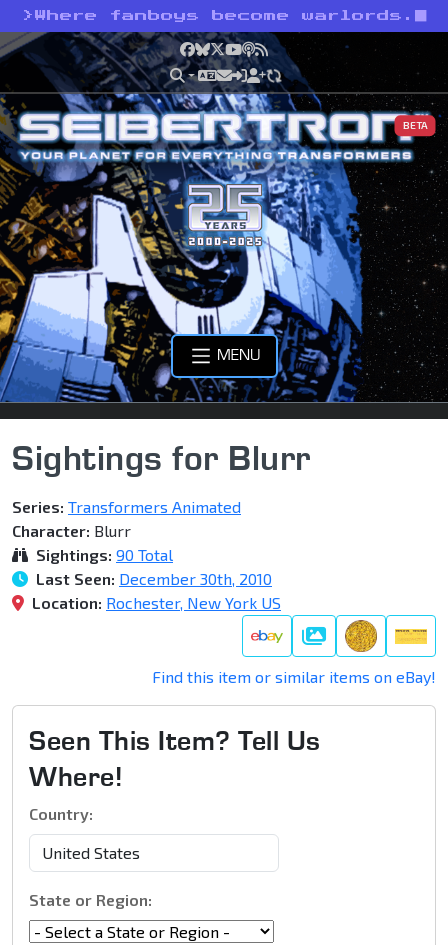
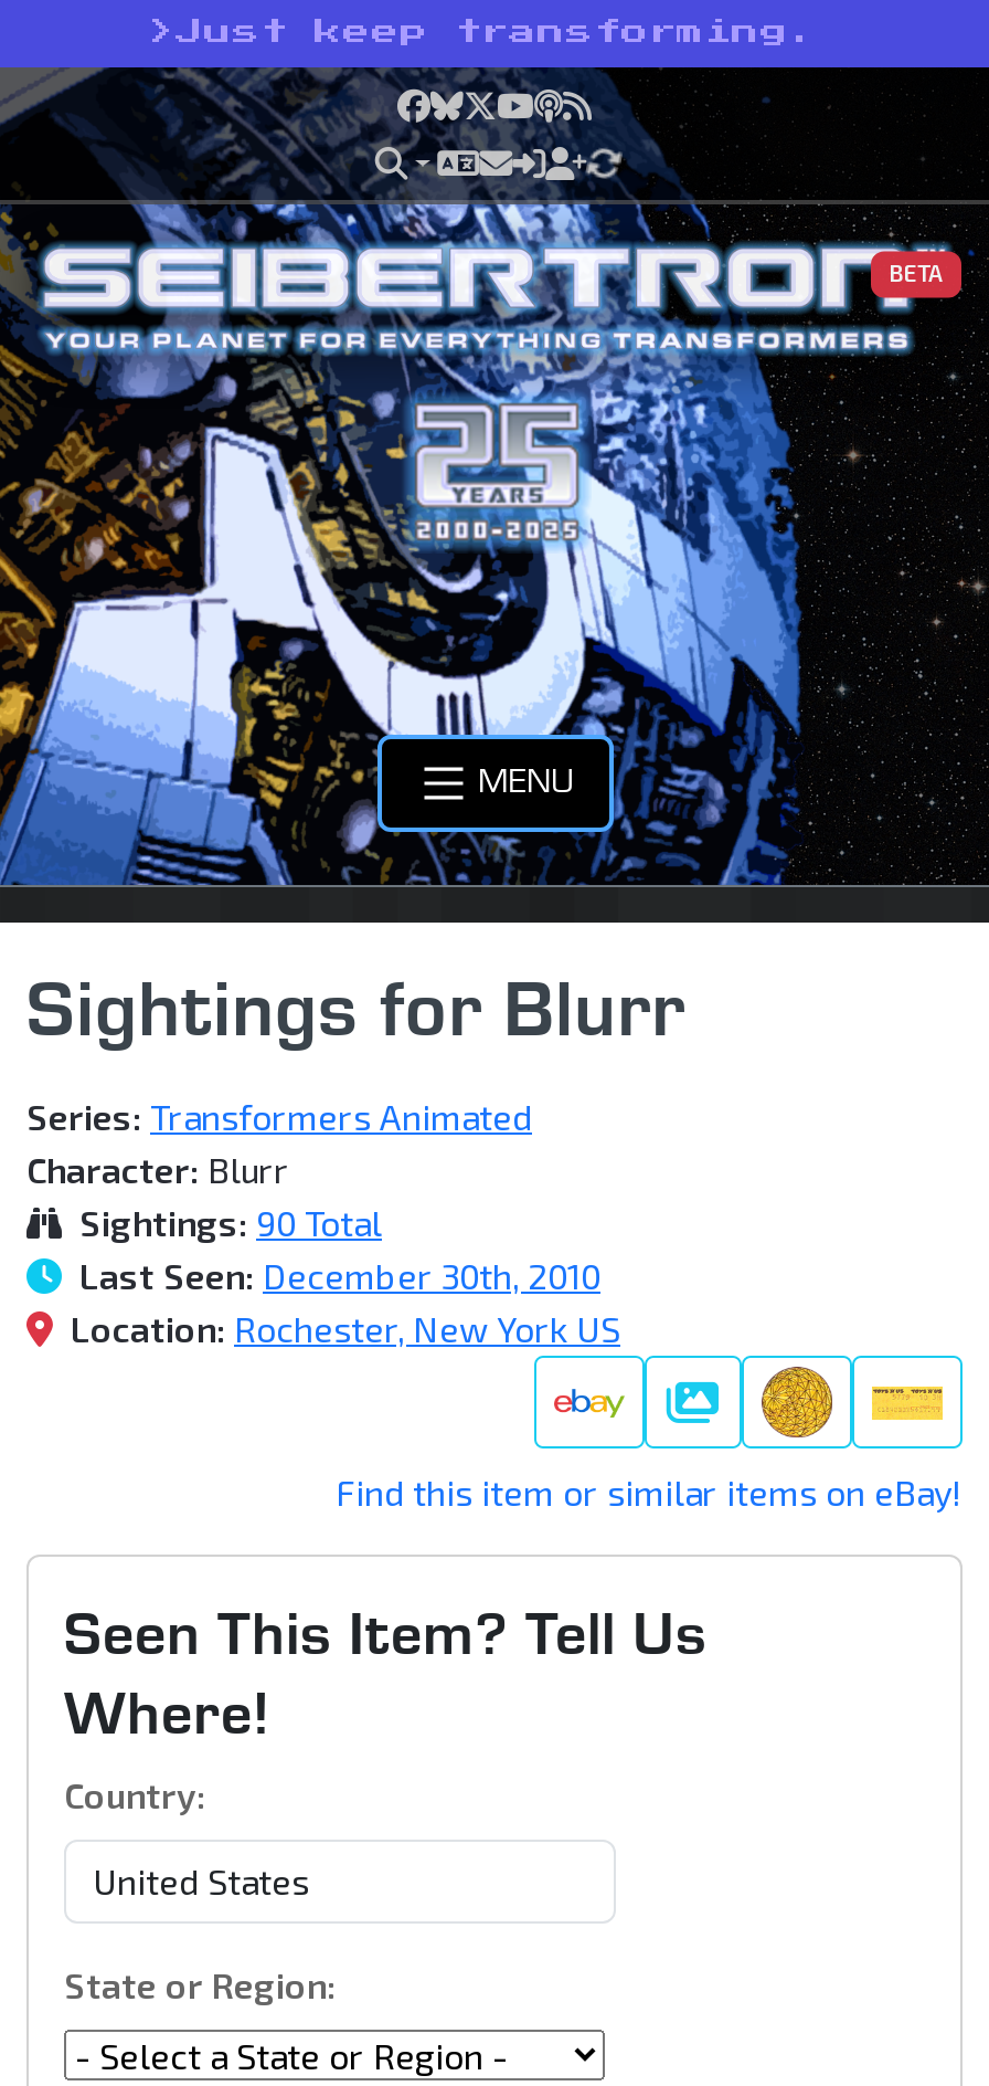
[22,10,414,22] > Where fanboys become warlords. -> [149,19,816,45] > Just keep transforming.

